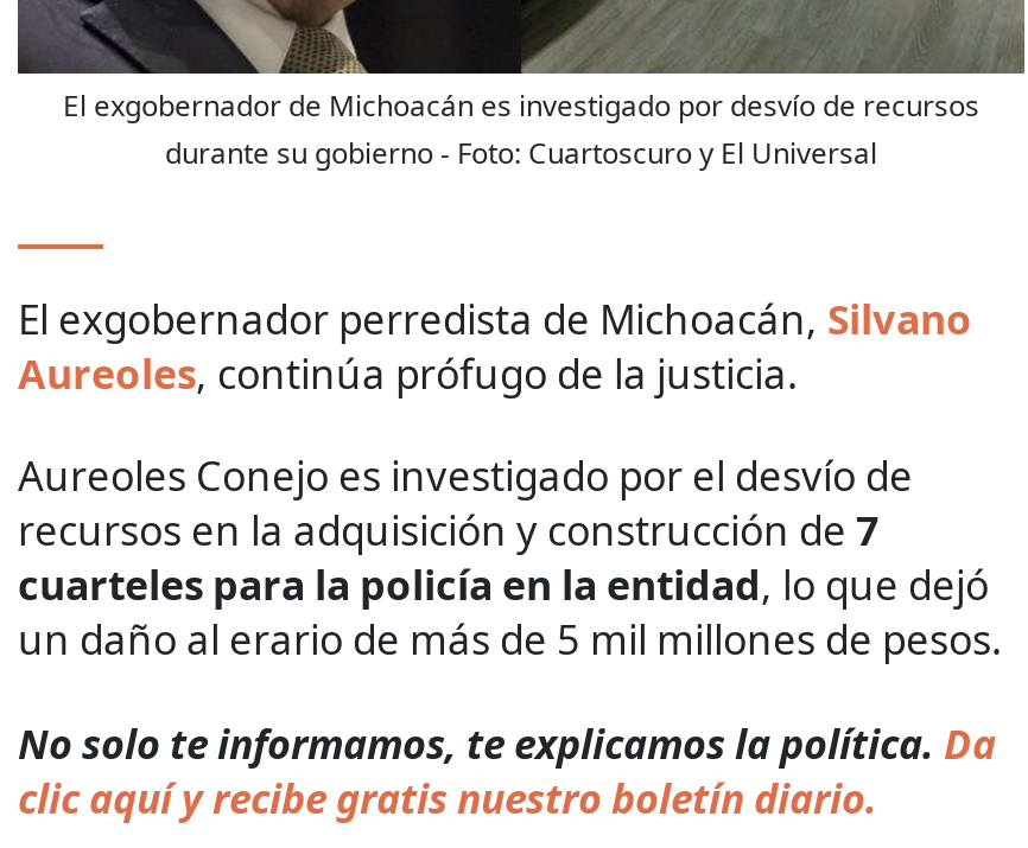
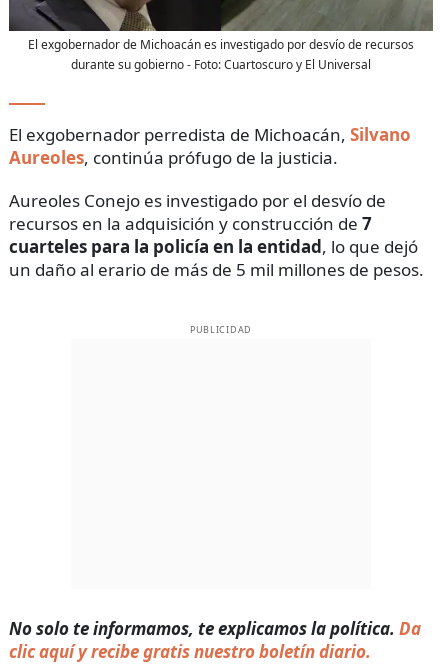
none -> [190,323,252,336] PUBLICIDAD

